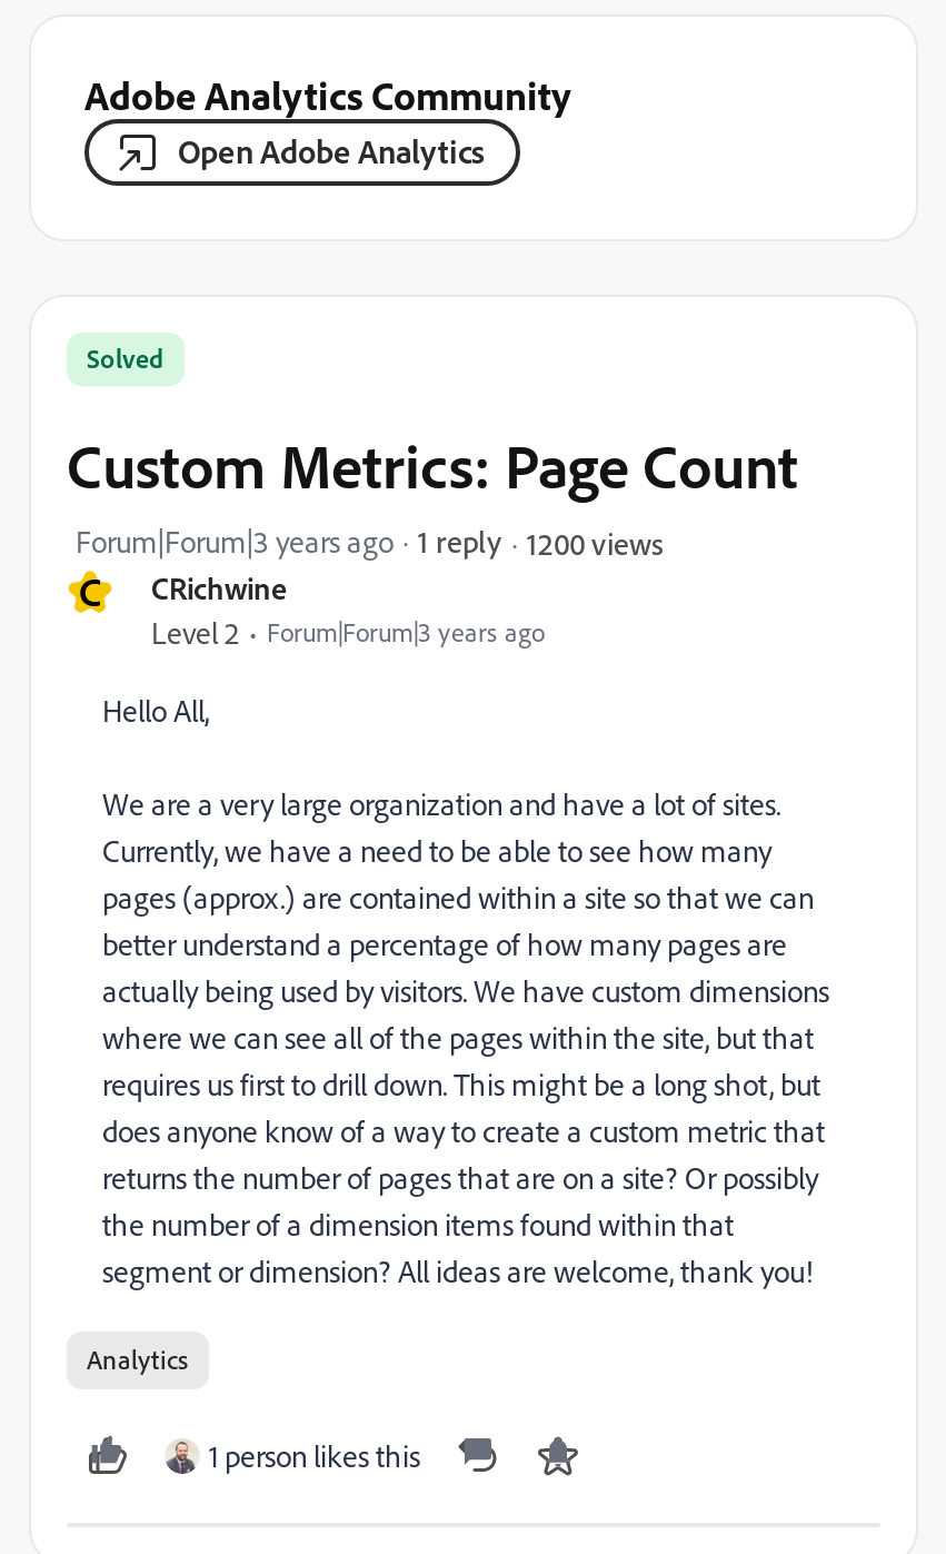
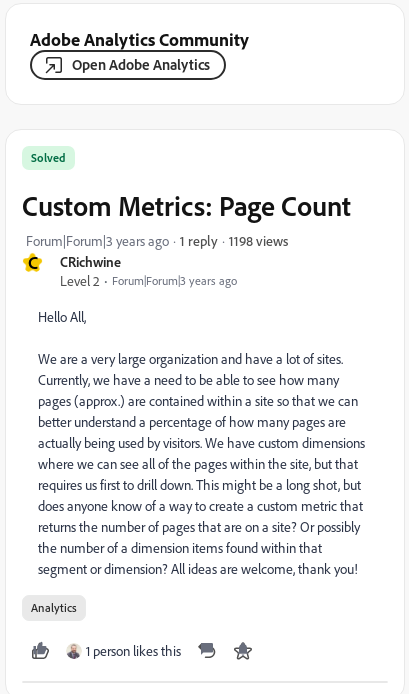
[527,523,663,561] 1200 views -> [229,231,288,248] 1198 views

